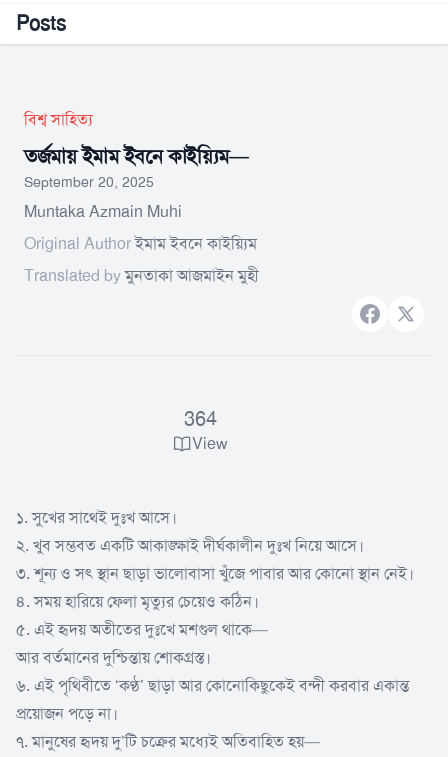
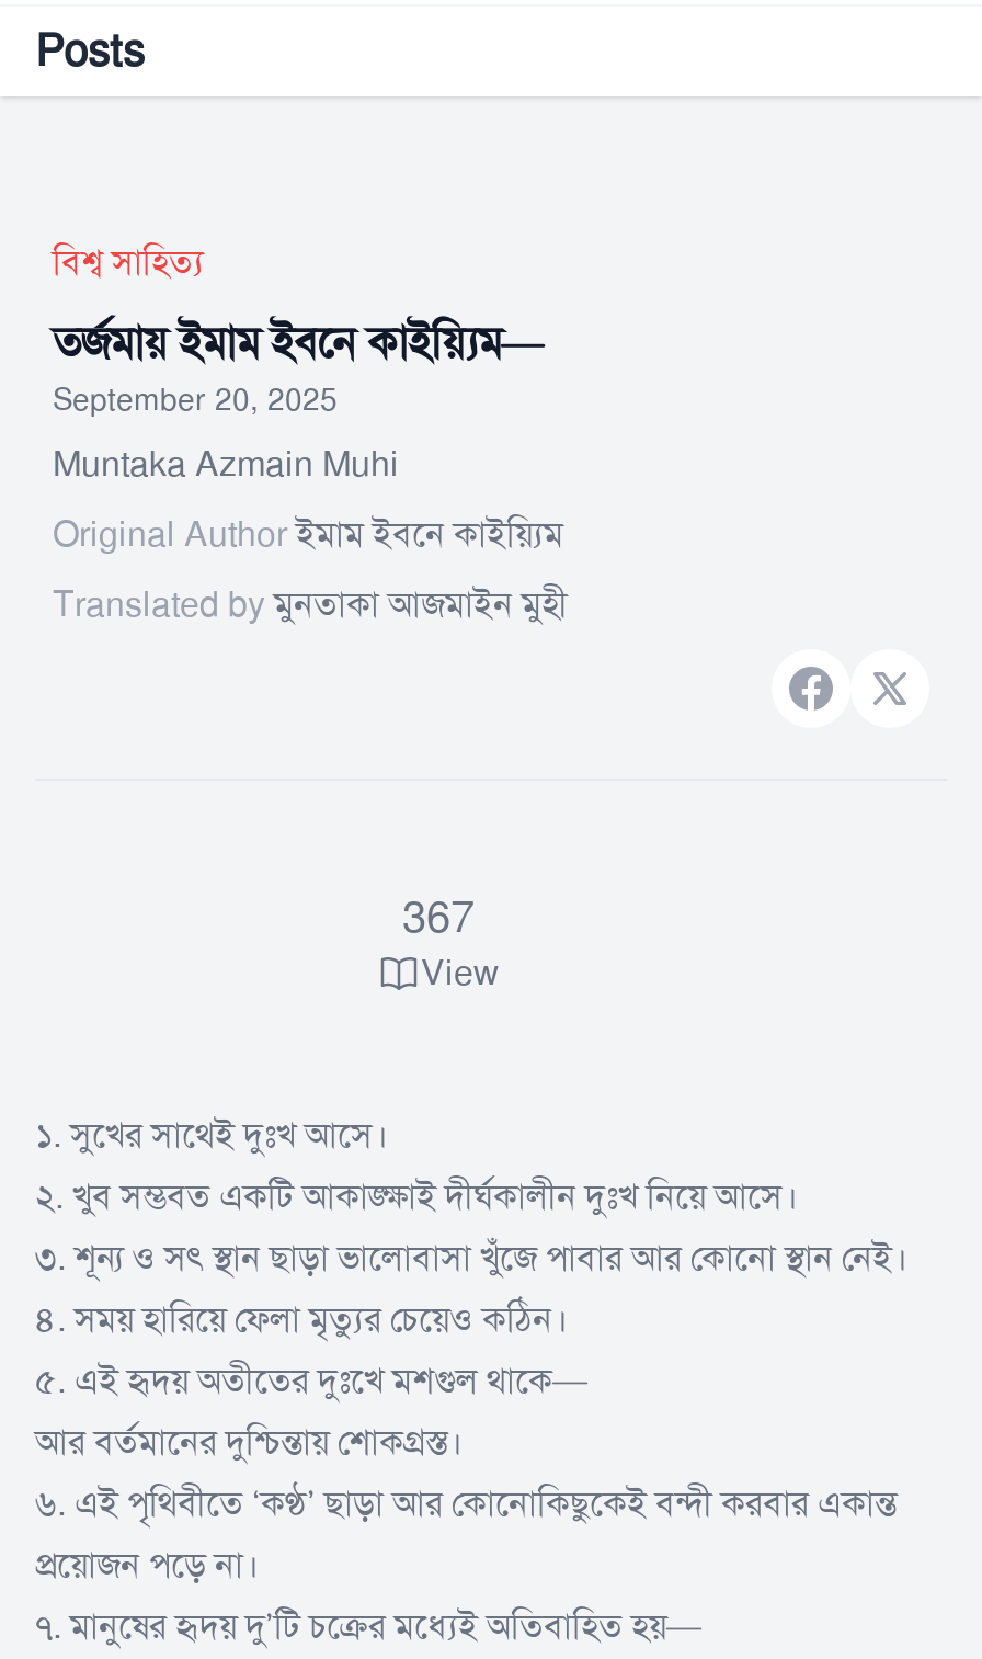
[183,405,216,431] 364 -> [402,888,475,945] 367

